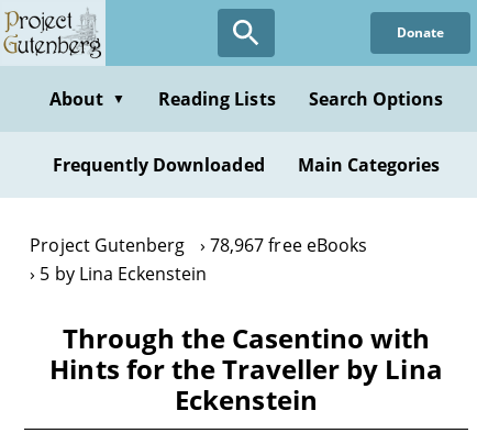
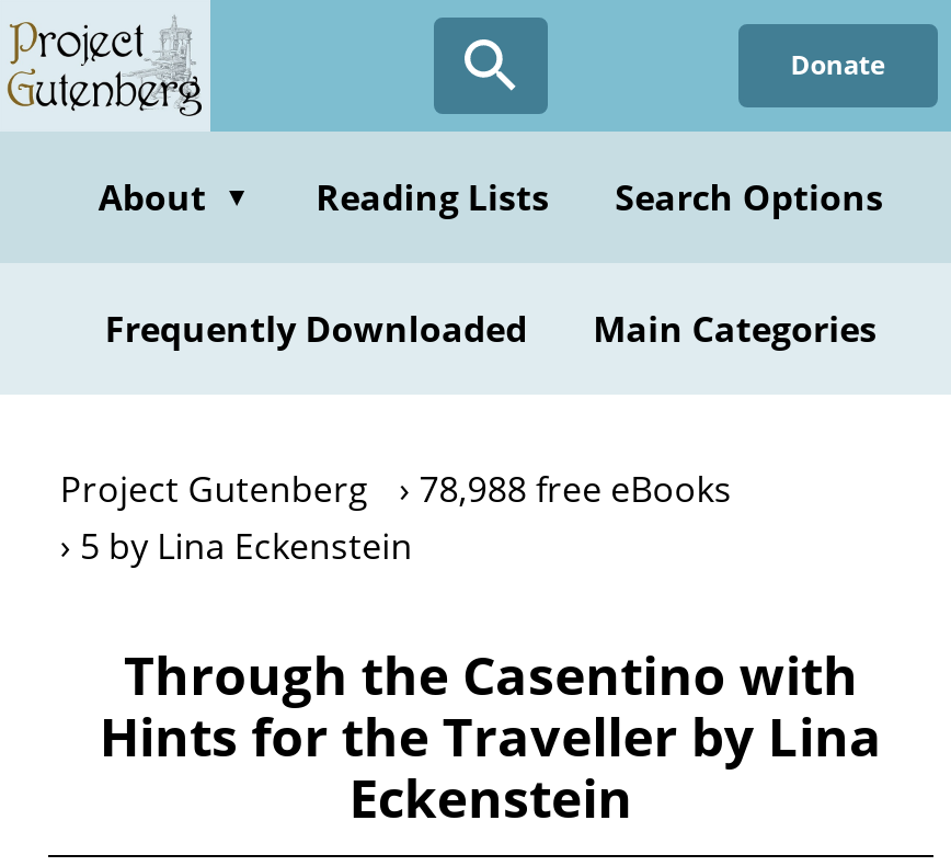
[30,233,367,257] Project Gutenberg 78,967 free eBooks -> [60,465,732,513] Project Gutenberg 78,988 free eBooks

